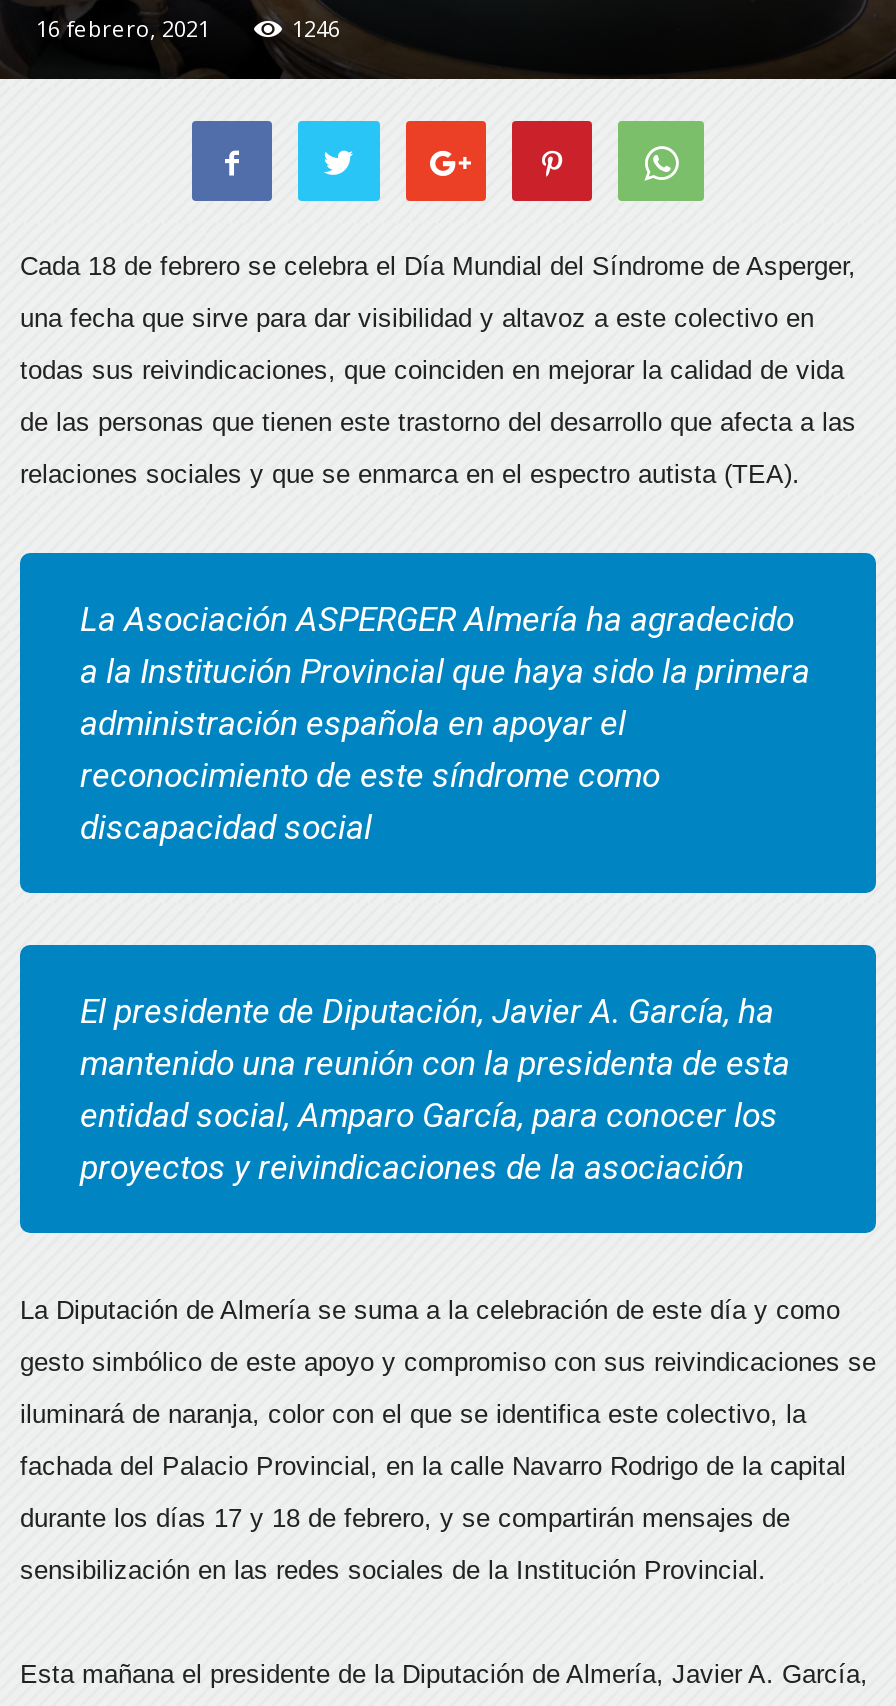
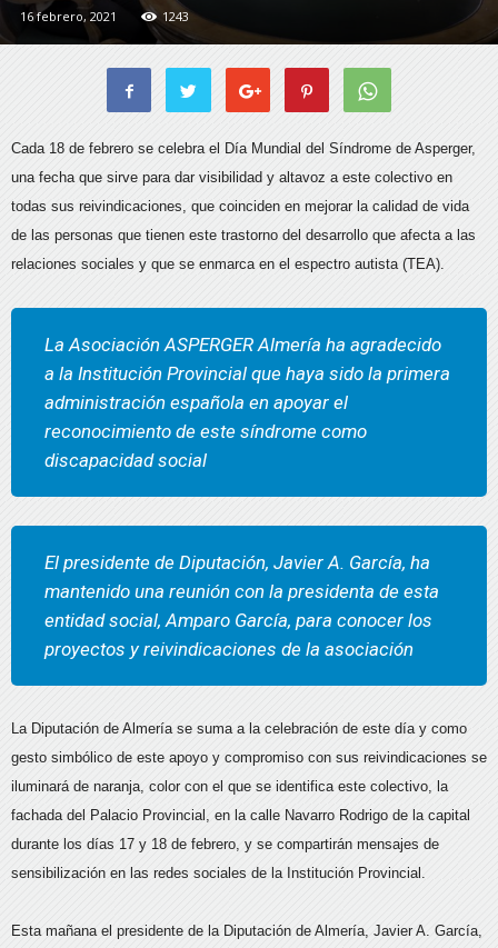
[292,13,340,43] 1246 -> [162,7,189,24] 1243

